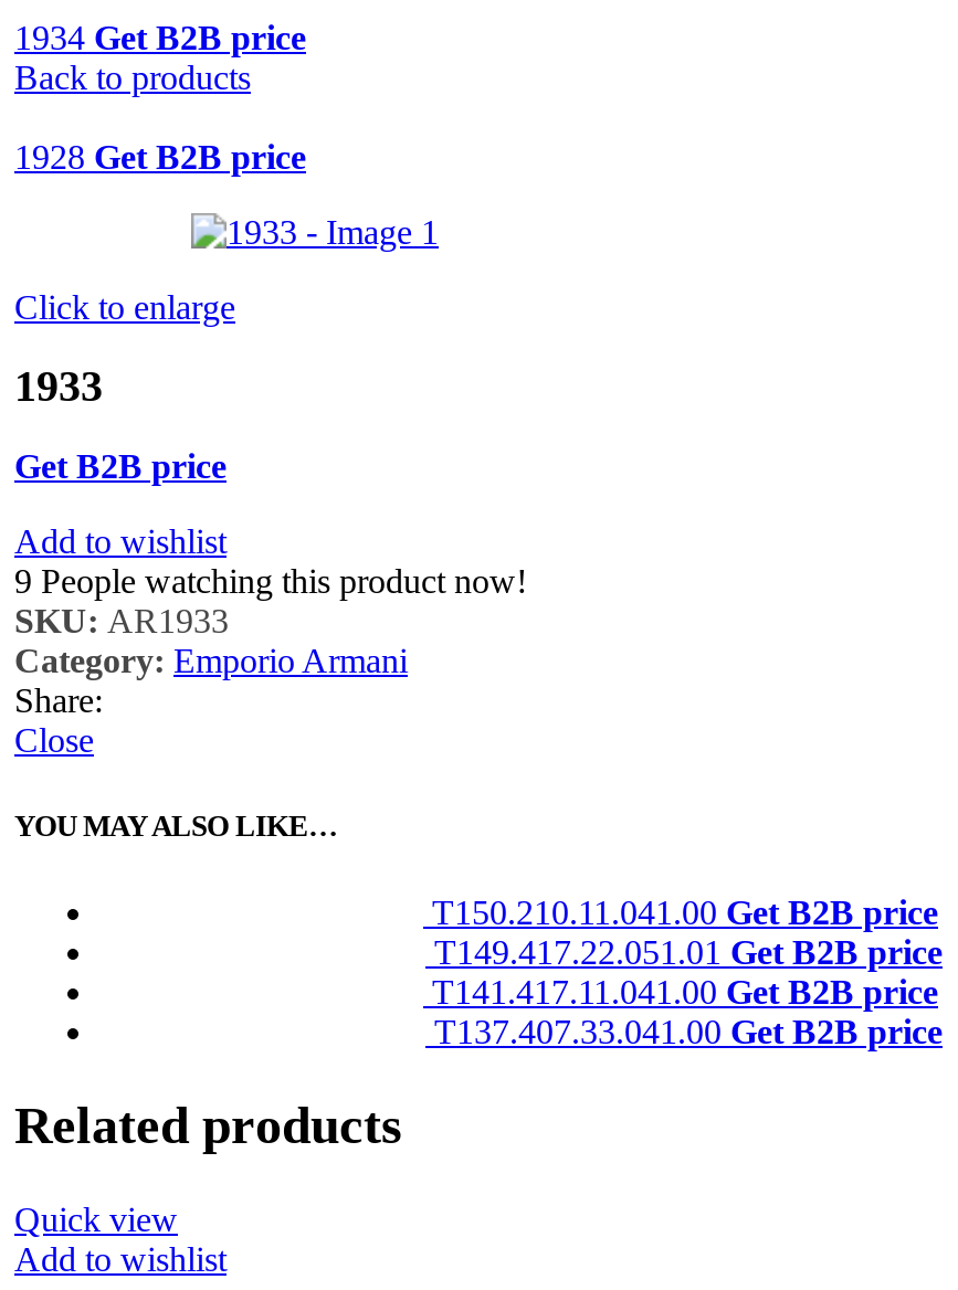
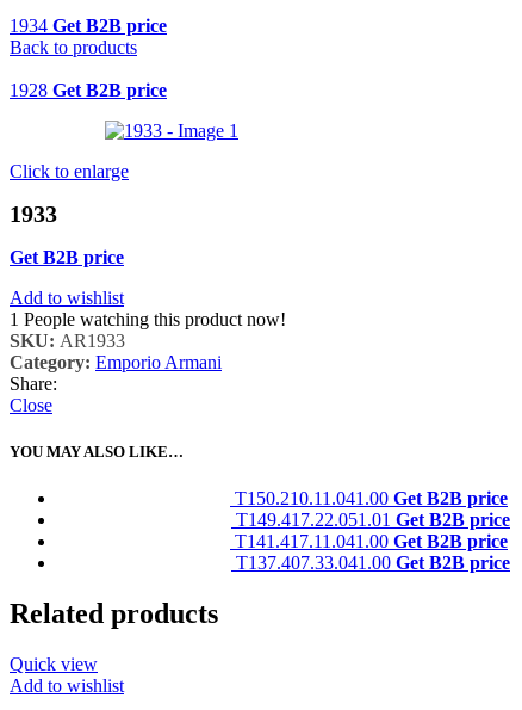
[14,562,527,599] 9 People watching this product now! -> [10,309,286,329] 1 People watching this product now!

